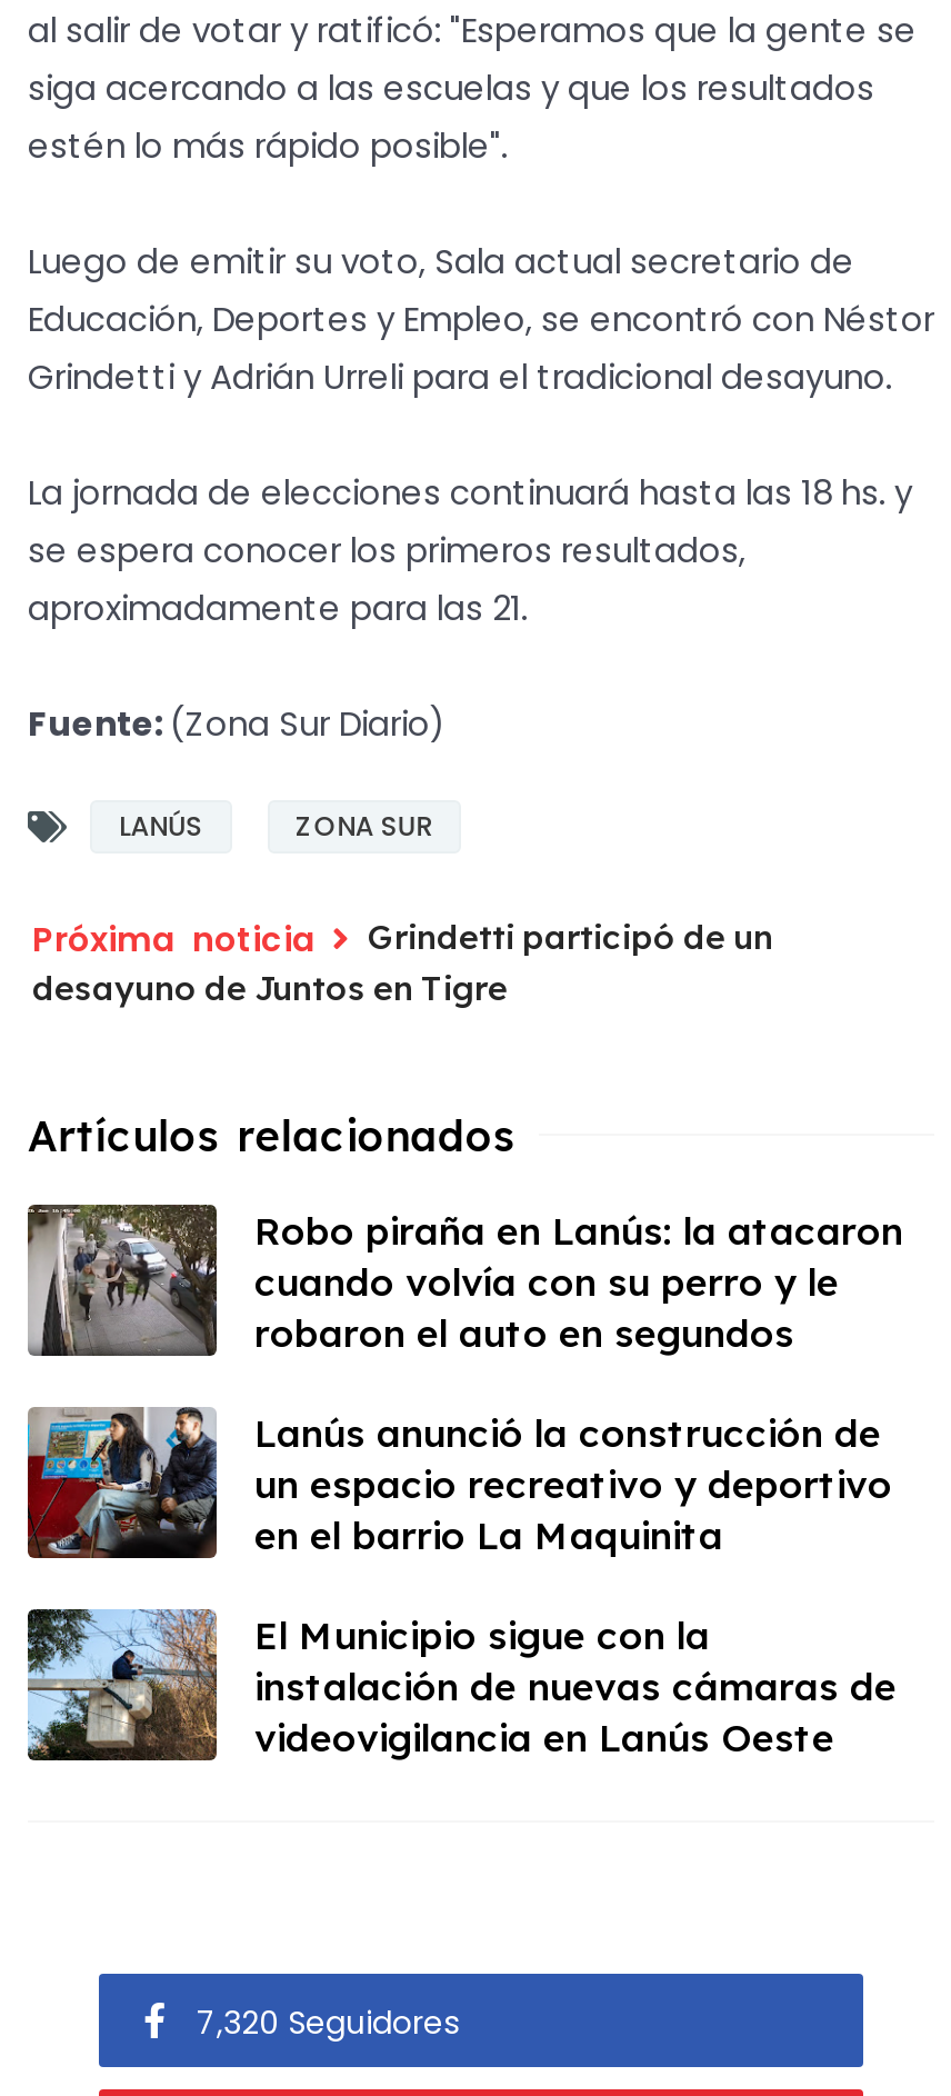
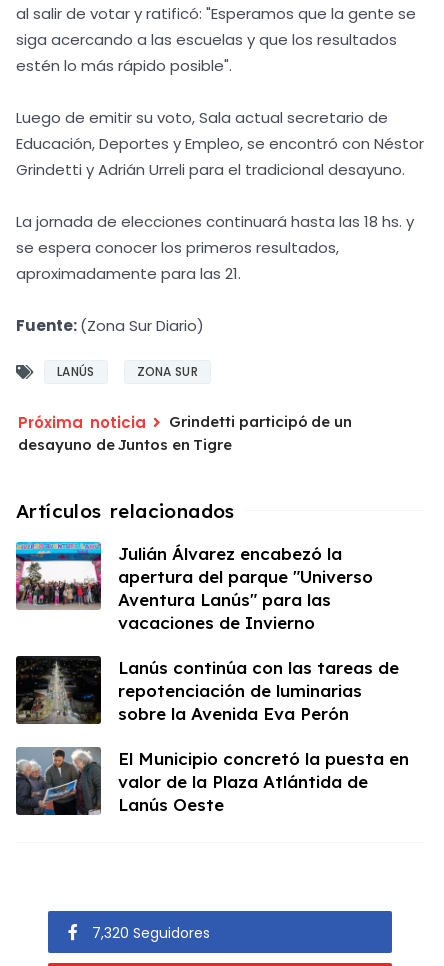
[28,1202,903,1356] [image] | Robo piraña en Lanús: la atacaron | cuando volvía con su perro y le | robaron el auto en segundos -> [15,541,373,633] [image] | Julián Álvarez encabezó la | apertura del parque "Universo | Aventura Lanús" para las | vacaciones de Invierno
[26,1405,892,1560] [image] | Lanús anunció la construcción de | un espacio recreativo y deportivo | en el barrio La Maquinita -> [15,655,399,725] [image] | Lanús continúa con las tareas de | repotenciación de luminarias | sobre la Avenida Eva Perón
[26,1609,897,1763] [image] | El Municipio sigue con la | instalación de nuevas cámaras de | videovigilancia en Lanús Oeste -> [15,747,409,816] [image] | El Municipio concretó la puesta en | valor de la Plaza Atlántida de | Lanús Oeste

